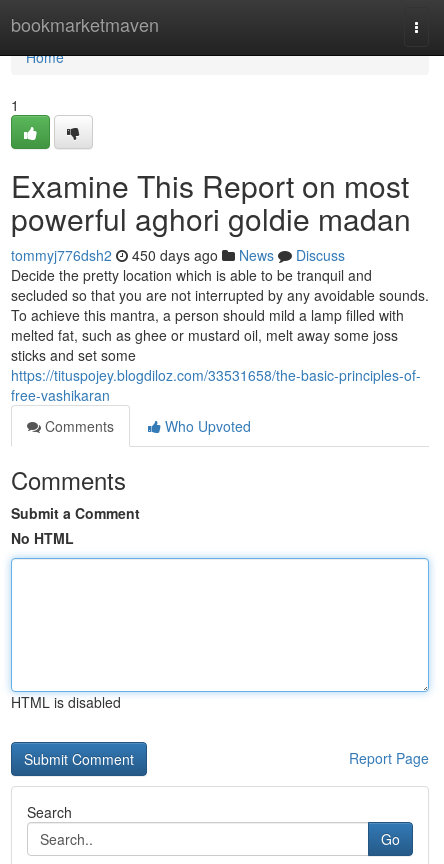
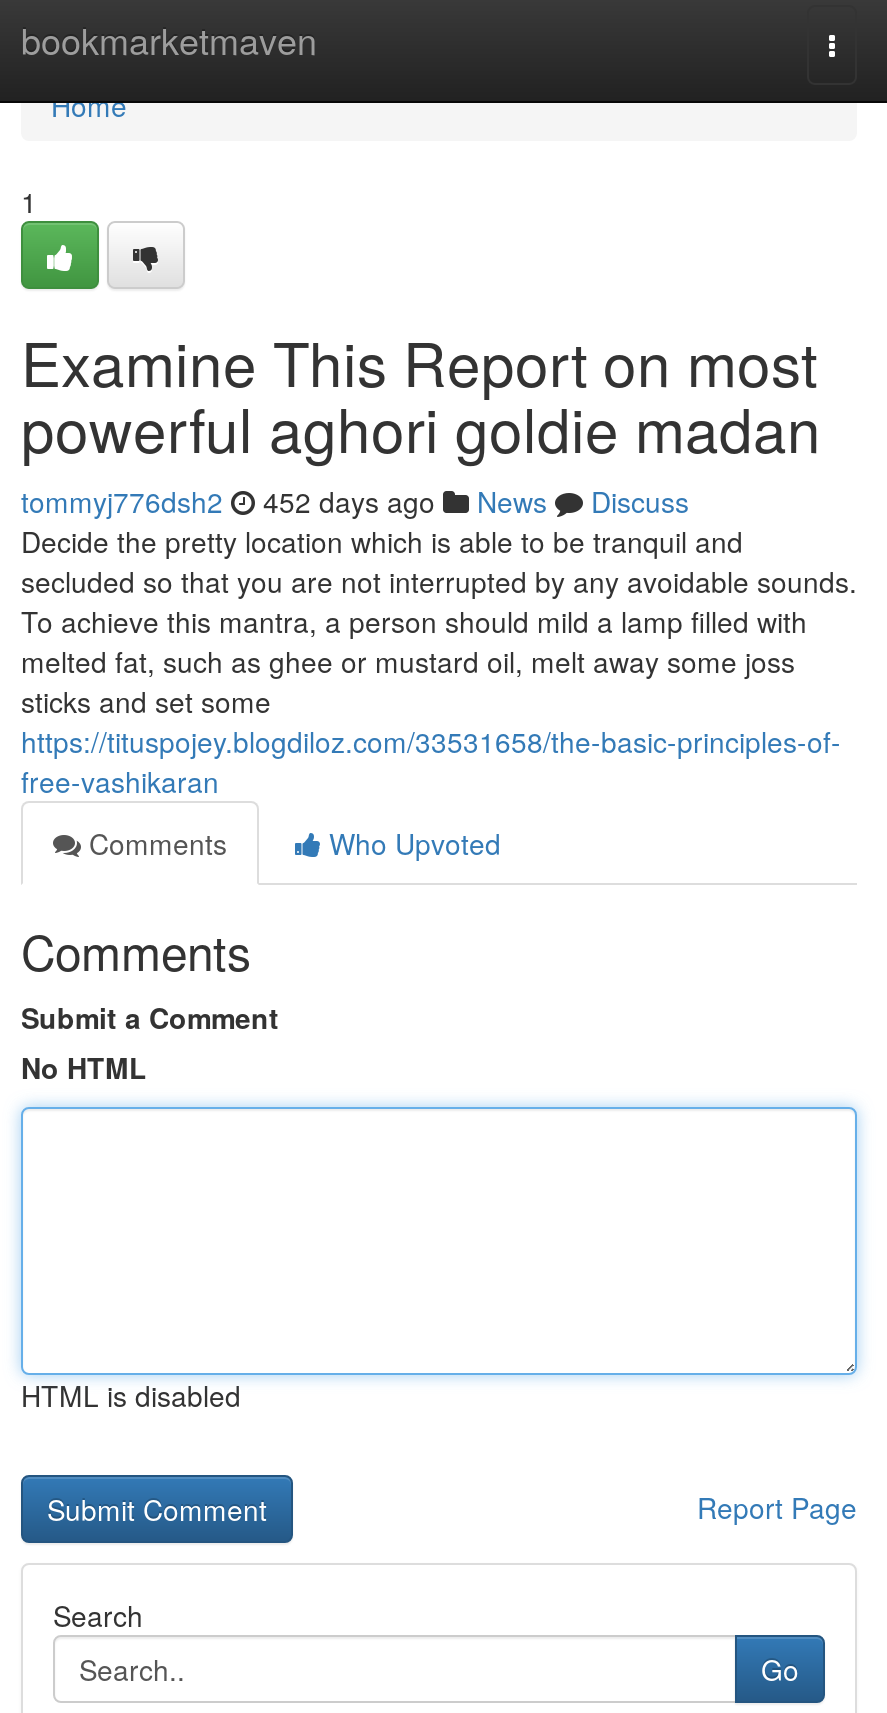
[11,245,345,265] tommyj776dsh2 450 days ago News Discuss -> [21,481,689,521] tommyj776dsh2 452 days ago News Discuss

